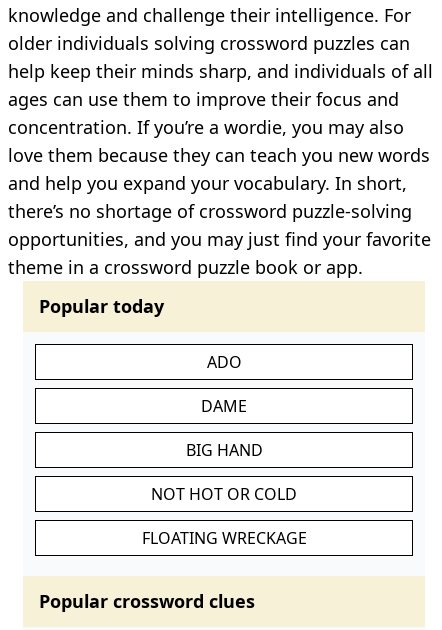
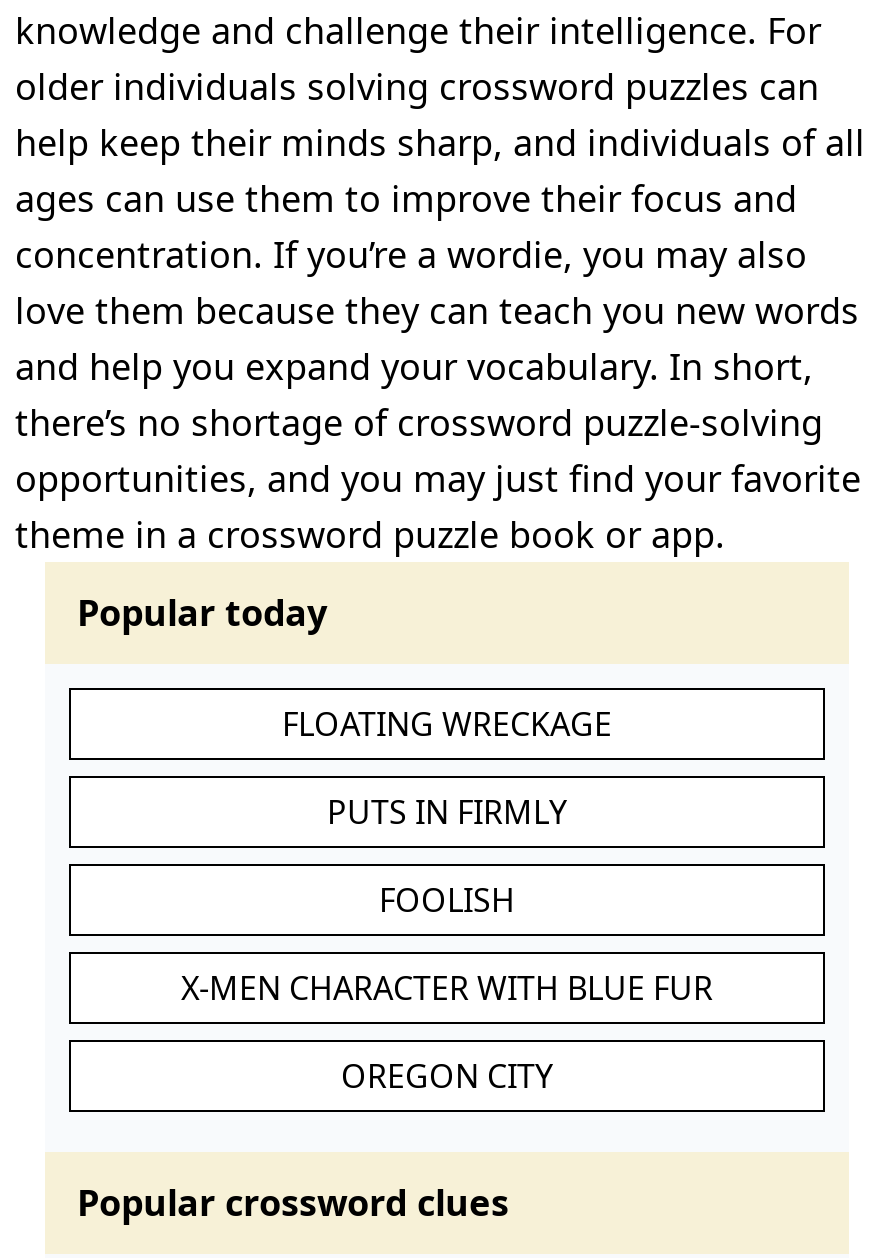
[151,351,297,505] ADO | DAME | BIG HAND | NOT HOT OR COLD -> none
moved [141,527,306,549] -> [282,702,612,746]: FLOATING WRECKAGE
none -> [181,790,713,1098] PUTS IN FIRMLY | FOOLISH | X-MEN CHARACTER WITH BLUE FUR | OREGON CITY

